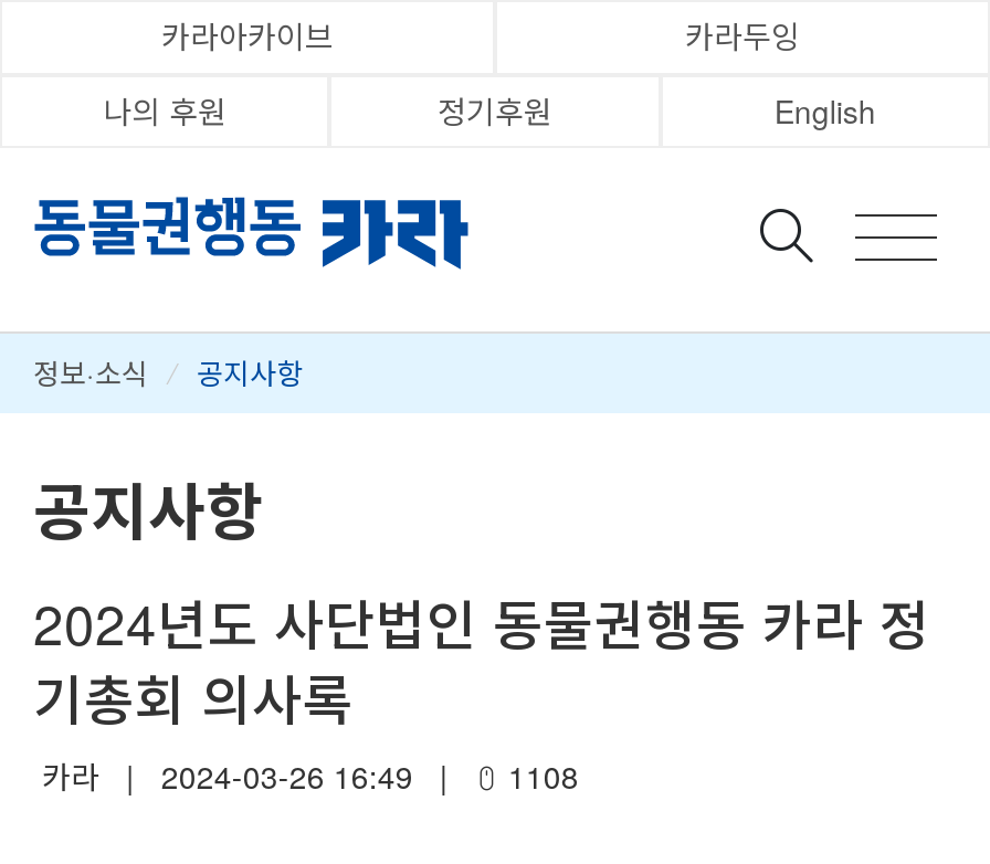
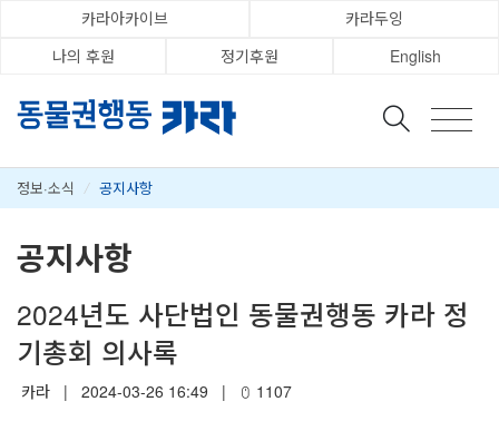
[499,754,579,798] 1108 -> [252,380,292,402] 1107

